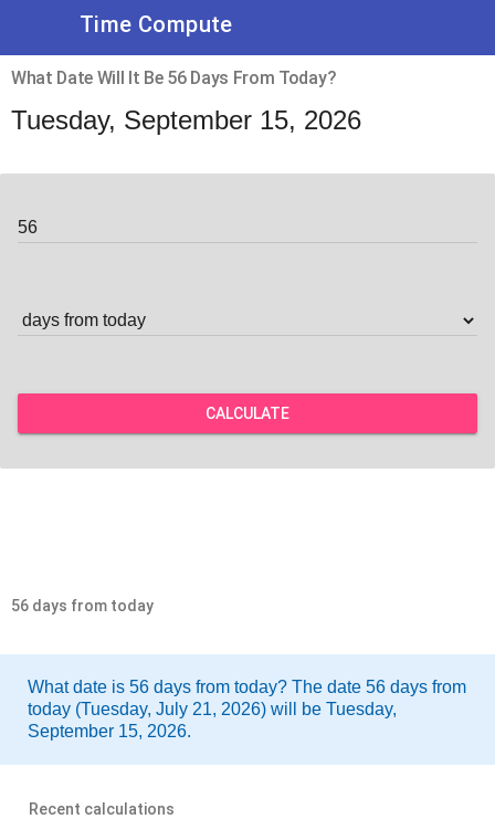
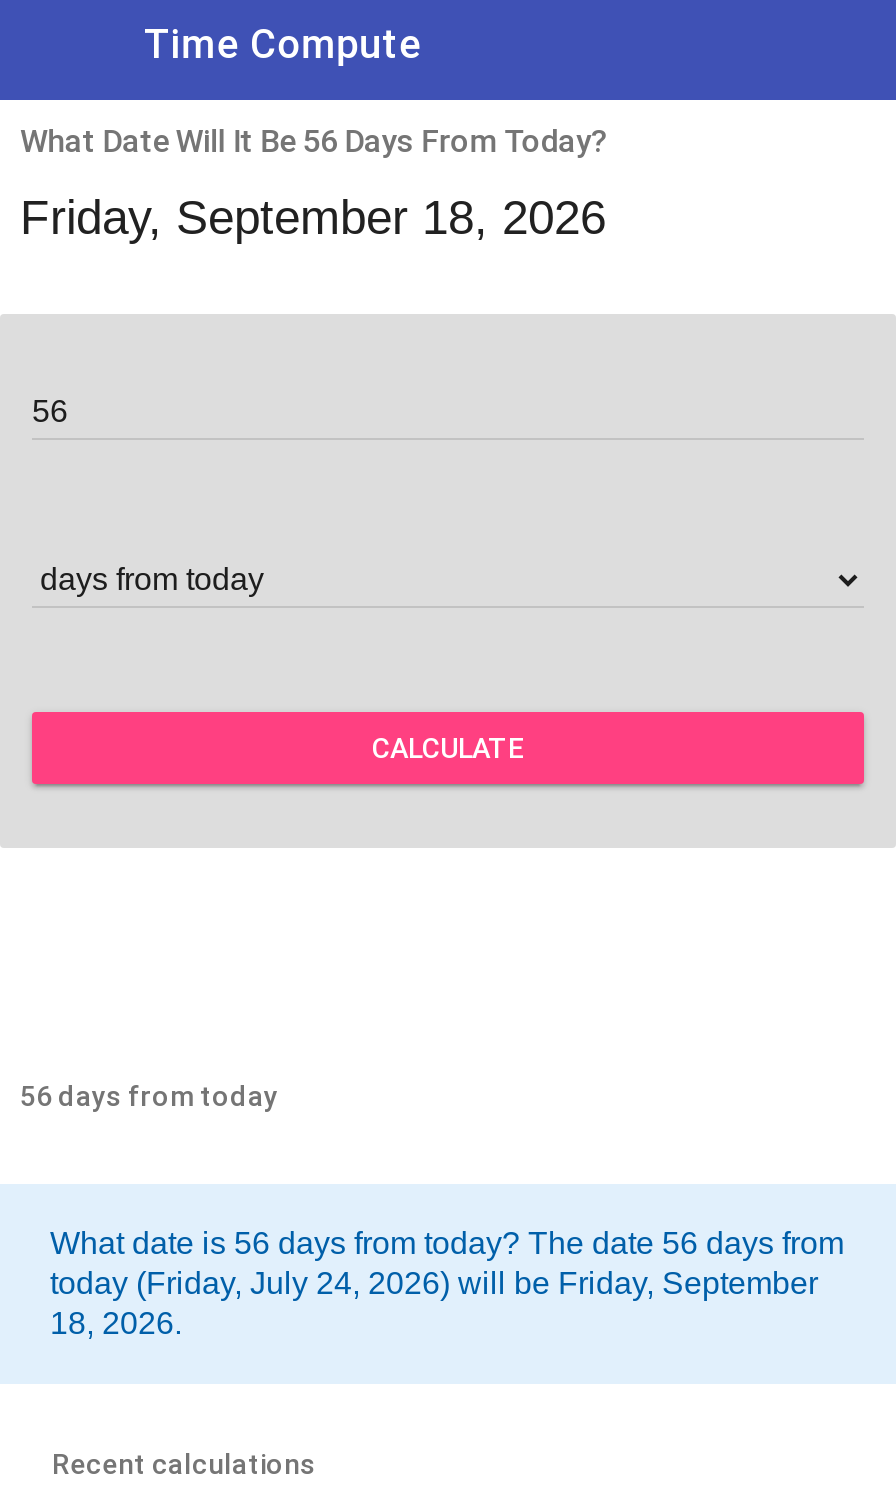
[11,105,361,135] Tuesday, September 15, 2026 -> [20,190,606,244] Friday, September 18, 2026
[28,700,397,741] today (Tuesday, July 21, 2026) will be Tuesday, | September 15, 2026. -> [50,1266,818,1340] today (Friday, July 24, 2026) will be Friday, September | 18, 2026.

